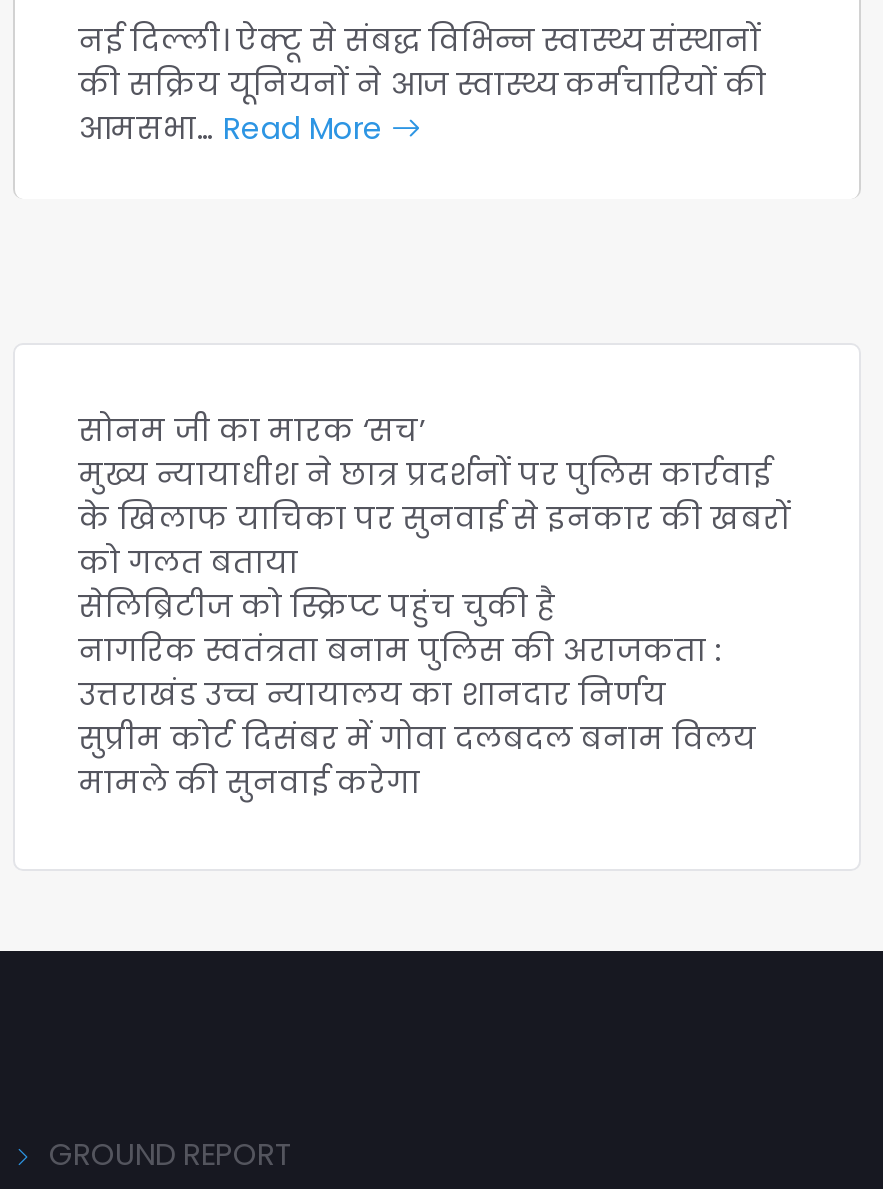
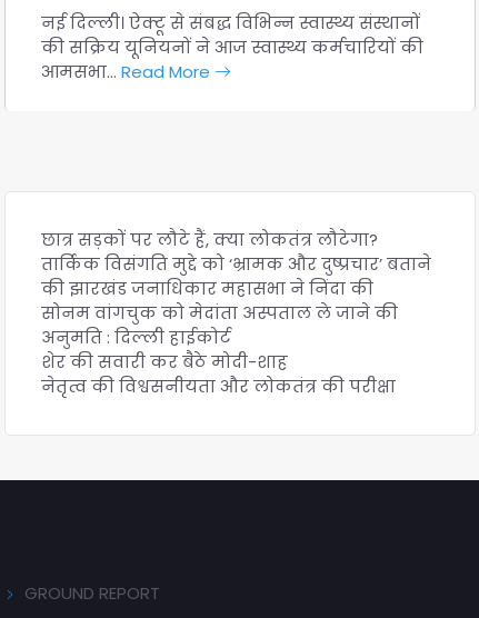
[79,409,791,803] सोनम जी का मारक ‘सच’ | मुख्य न्यायाधीश ने छात्र प्रदर्शनों पर पुलिस कार्रवाई | के खिलाफ याचिका पर सुनवाई से इनकार की खबरों | को गलत बताया | सेलिब्रिटीज को स्क्रिप्ट पहुंच चुकी है | नागरिक स्वतंत्रता बनाम पुलिस की अराजकता : | उत्तराखंड उच्च न्यायालय का शानदार निर्णय | सुप्रीम कोर्ट दिसंबर में गोवा दलबदल बनाम विलय | मामले की सुनवाई करेगा -> [41,228,431,398] छात्र सड़कों पर लौटे हैं, क्या लोकतंत्र लौटेगा? | तार्किक विसंगति मुद्दे को ‘भ्रामक और दुष्प्रचार’ बताने | की झारखंड जनाधिकार महासभा ने निंदा की | सोनम वांगचुक को मेदांता अस्पताल ले जाने की | अनुमति : दिल्ली हाईकोर्ट | शेर की सवारी कर बैठे मोदी-शाह | नेतृत्व की विश्वसनीयता और लोकतंत्र की परीक्षा

